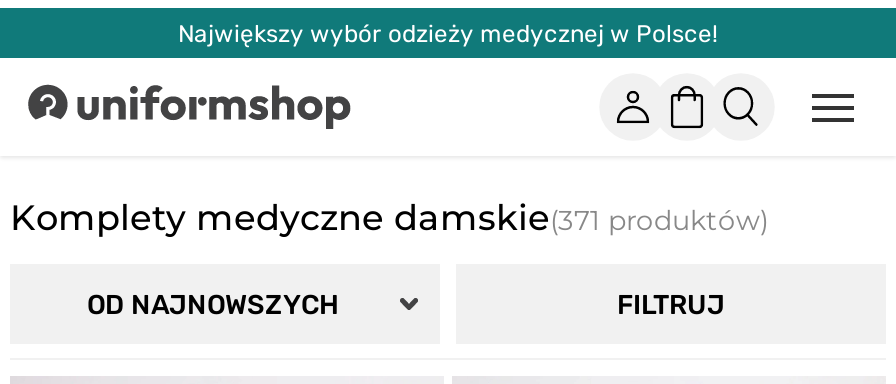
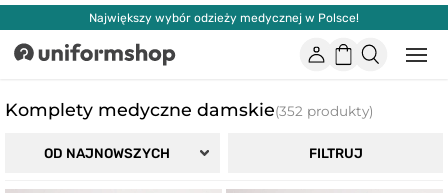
[10,196,768,238] Komplety medyczne damskie(371 produktów) -> [5,99,373,120] Komplety medyczne damskie(352 produkty)

